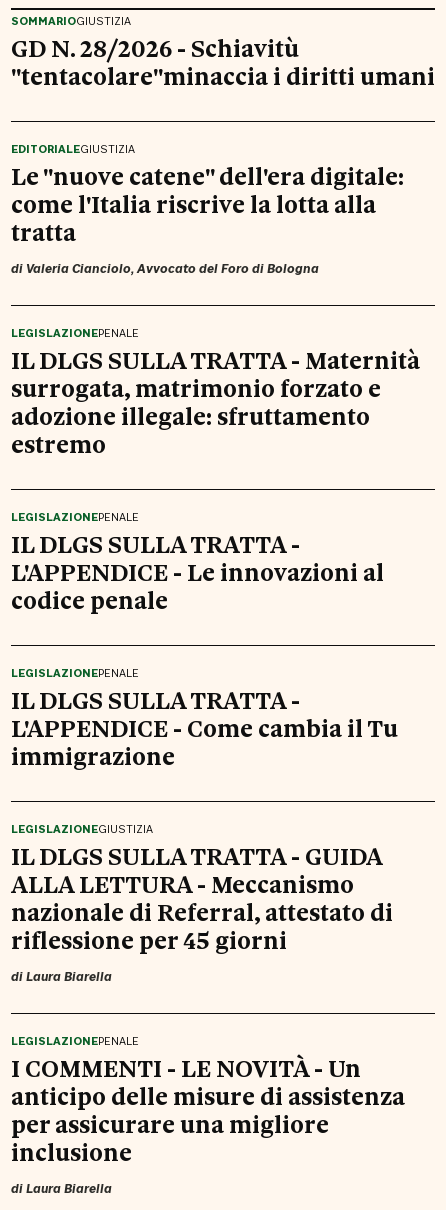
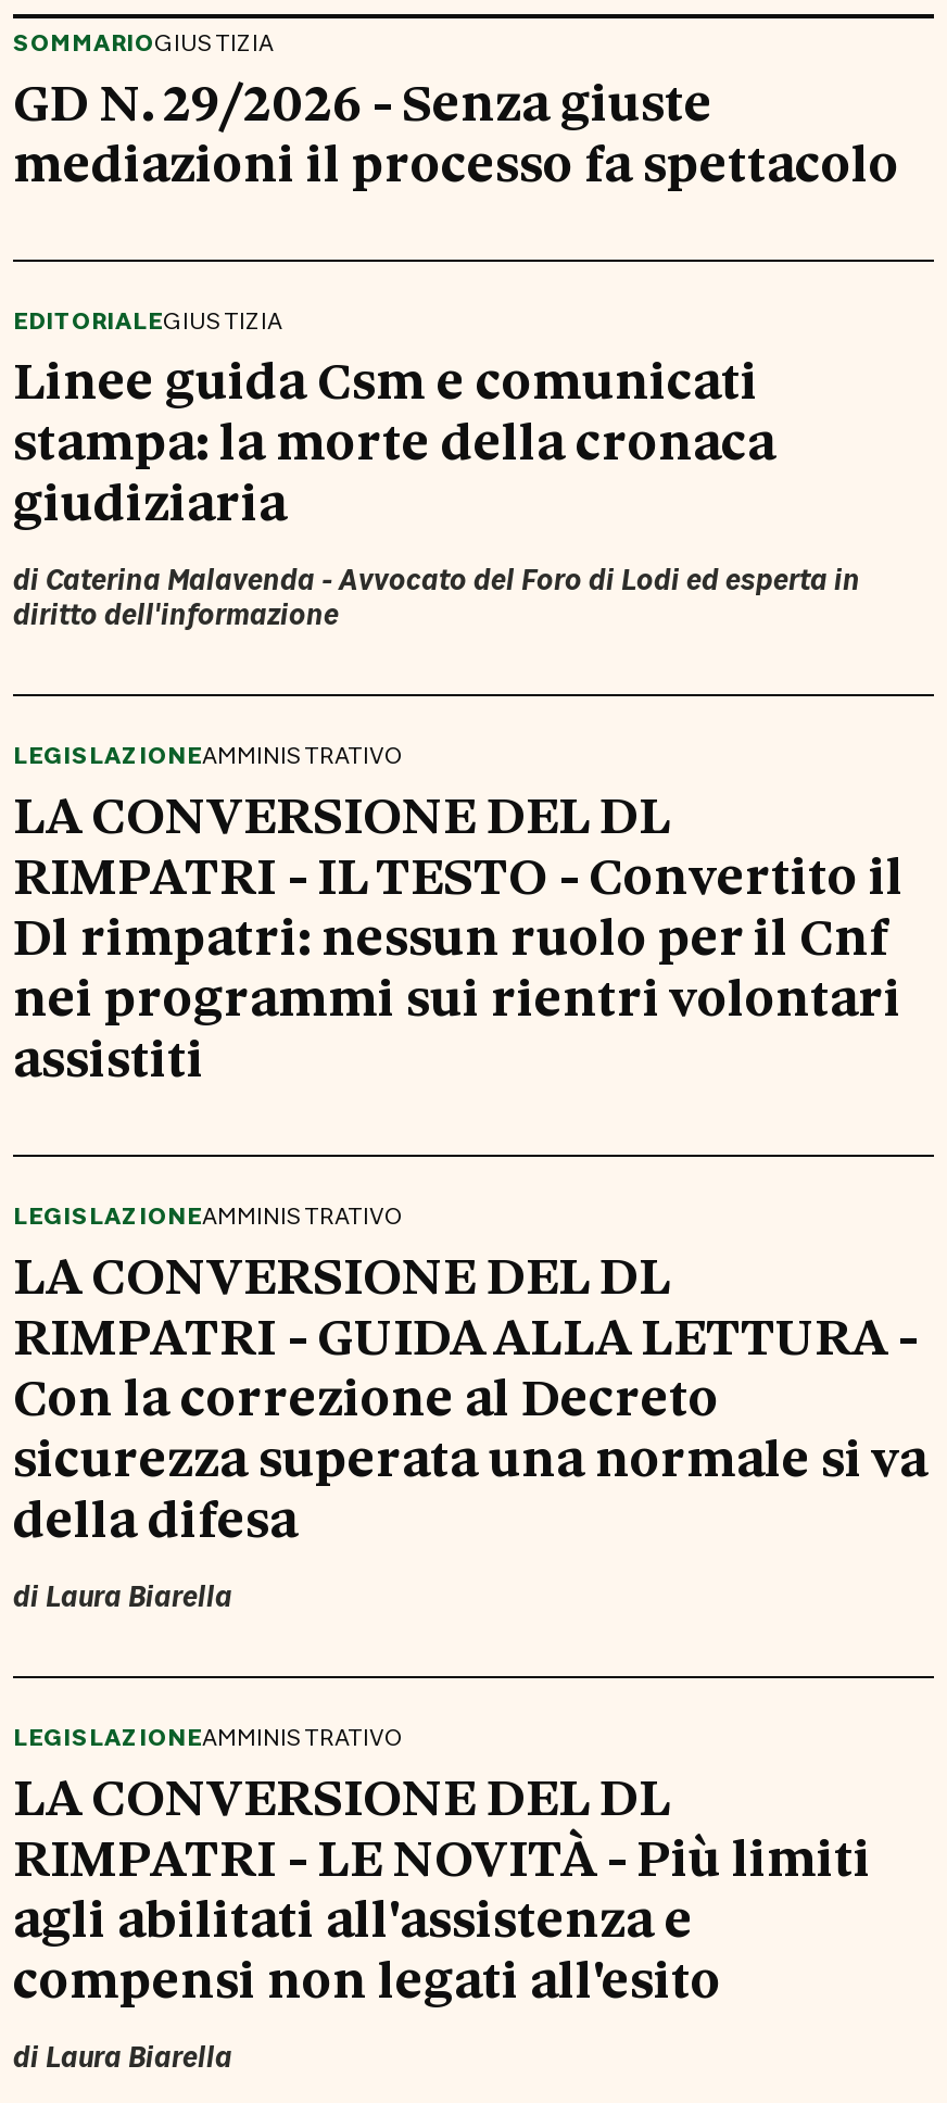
[11,30,435,92] GD N. 28/2026 - Schiavitù | "tentacolare"minaccia i diritti umani -> [13,62,899,197] GD N. 29/2026 - Senza giuste | mediazioni il processo fa spettacolo
[11,158,404,277] Le "nuove catene" dell'era digitale: | come l'Italia riscrive la lotta alla | tratta | di Valeria Cianciolo, Avvocato del Foro di Bologna -> [13,340,860,633] Linee guida Csm e comunicati | stampa: la morte della cronaca | giudiziaria | di Caterina Malavenda - Avvocato del Foro di Lodi ed esperta in | diritto dell'informazione
[11,325,420,956] LEGISLAZIONEPENALE | IL DLGS SULLA TRATTA - Maternità | surrogata, matrimonio forzato e | adozione illegale: sfruttamento | estremo | LEGISLAZIONEPENALE | IL DLGS SULLA TRATTA - | L'APPENDICE - Le innovazioni al | codice penale | LEGISLAZIONEPENALE | IL DLGS SULLA TRATTA - | L'APPENDICE - Come cambia il Tu | immigrazione | LEGISLAZIONEGIUSTIZIA | IL DLGS SULLA TRATTA - GUIDA | ALLA LETTURA - Meccanismo | nazionale di Referral, attestato di | riflessione per 45 giorni -> [13,739,927,1552] LEGISLAZIONEAMMINISTRATIVO | LA CONVERSIONE DEL DL | RIMPATRI - IL TESTO - Convertito il | Dl rimpatri: nessun ruolo per il Cnf | nei programmi sui rientri volontari | assistiti | LEGISLAZIONEAMMINISTRATIVO | LA CONVERSIONE DEL DL | RIMPATRI - GUIDA ALLA LETTURA - | Con la correzione al Decreto | sicurezza superata una normale si va | della difesa
[11,1033,405,1168] LEGISLAZIONEPENALE | I COMMENTI - LE NOVITÀ - Un | anticipo delle misure di assistenza | per assicurare una migliore | inclusione -> [13,1721,871,2013] LEGISLAZIONEAMMINISTRATIVO | LA CONVERSIONE DEL DL | RIMPATRI - LE NOVITÀ - Più limiti | agli abilitati all'assistenza e | compensi non legati all'esito

